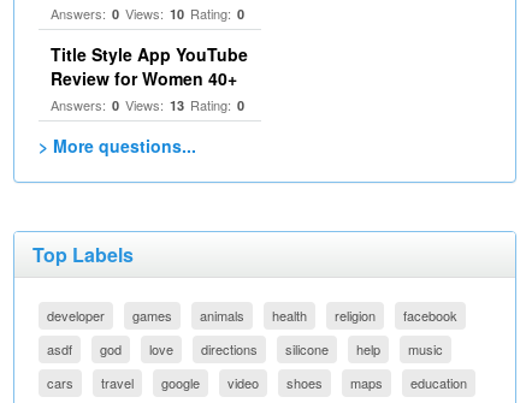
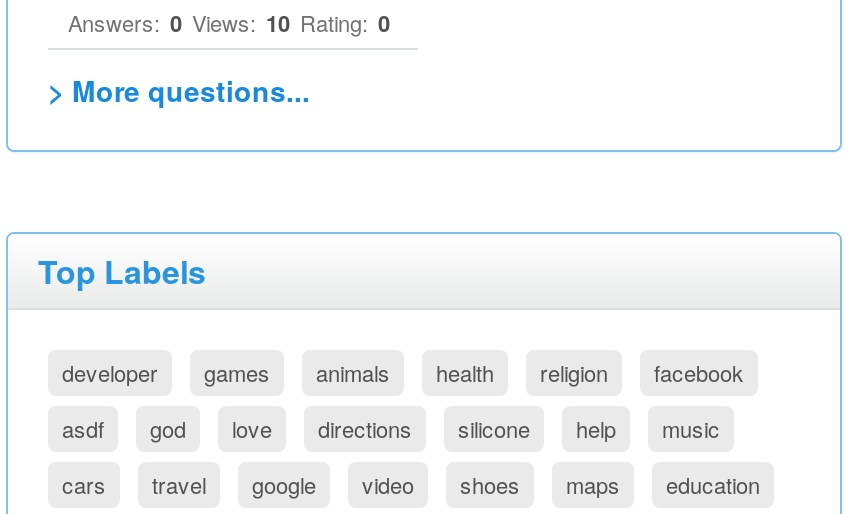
[51,42,248,114] Title Style App YouTube | Review for Women 40+ | Answers: 0 Views: 13 Rating: 0 -> none

